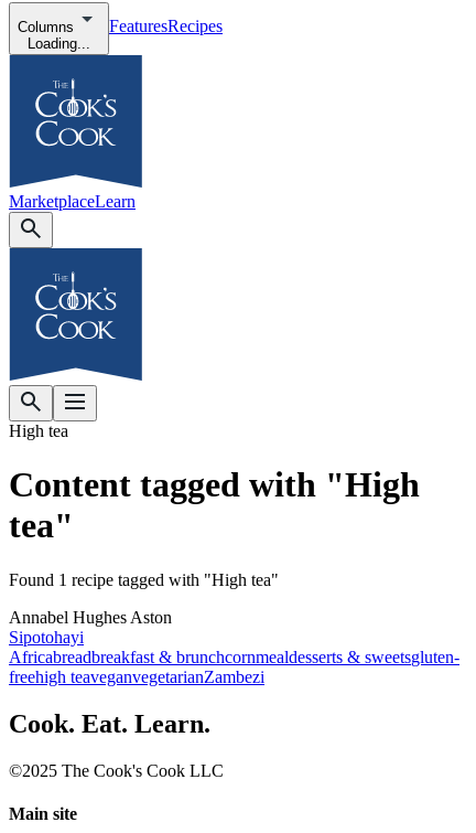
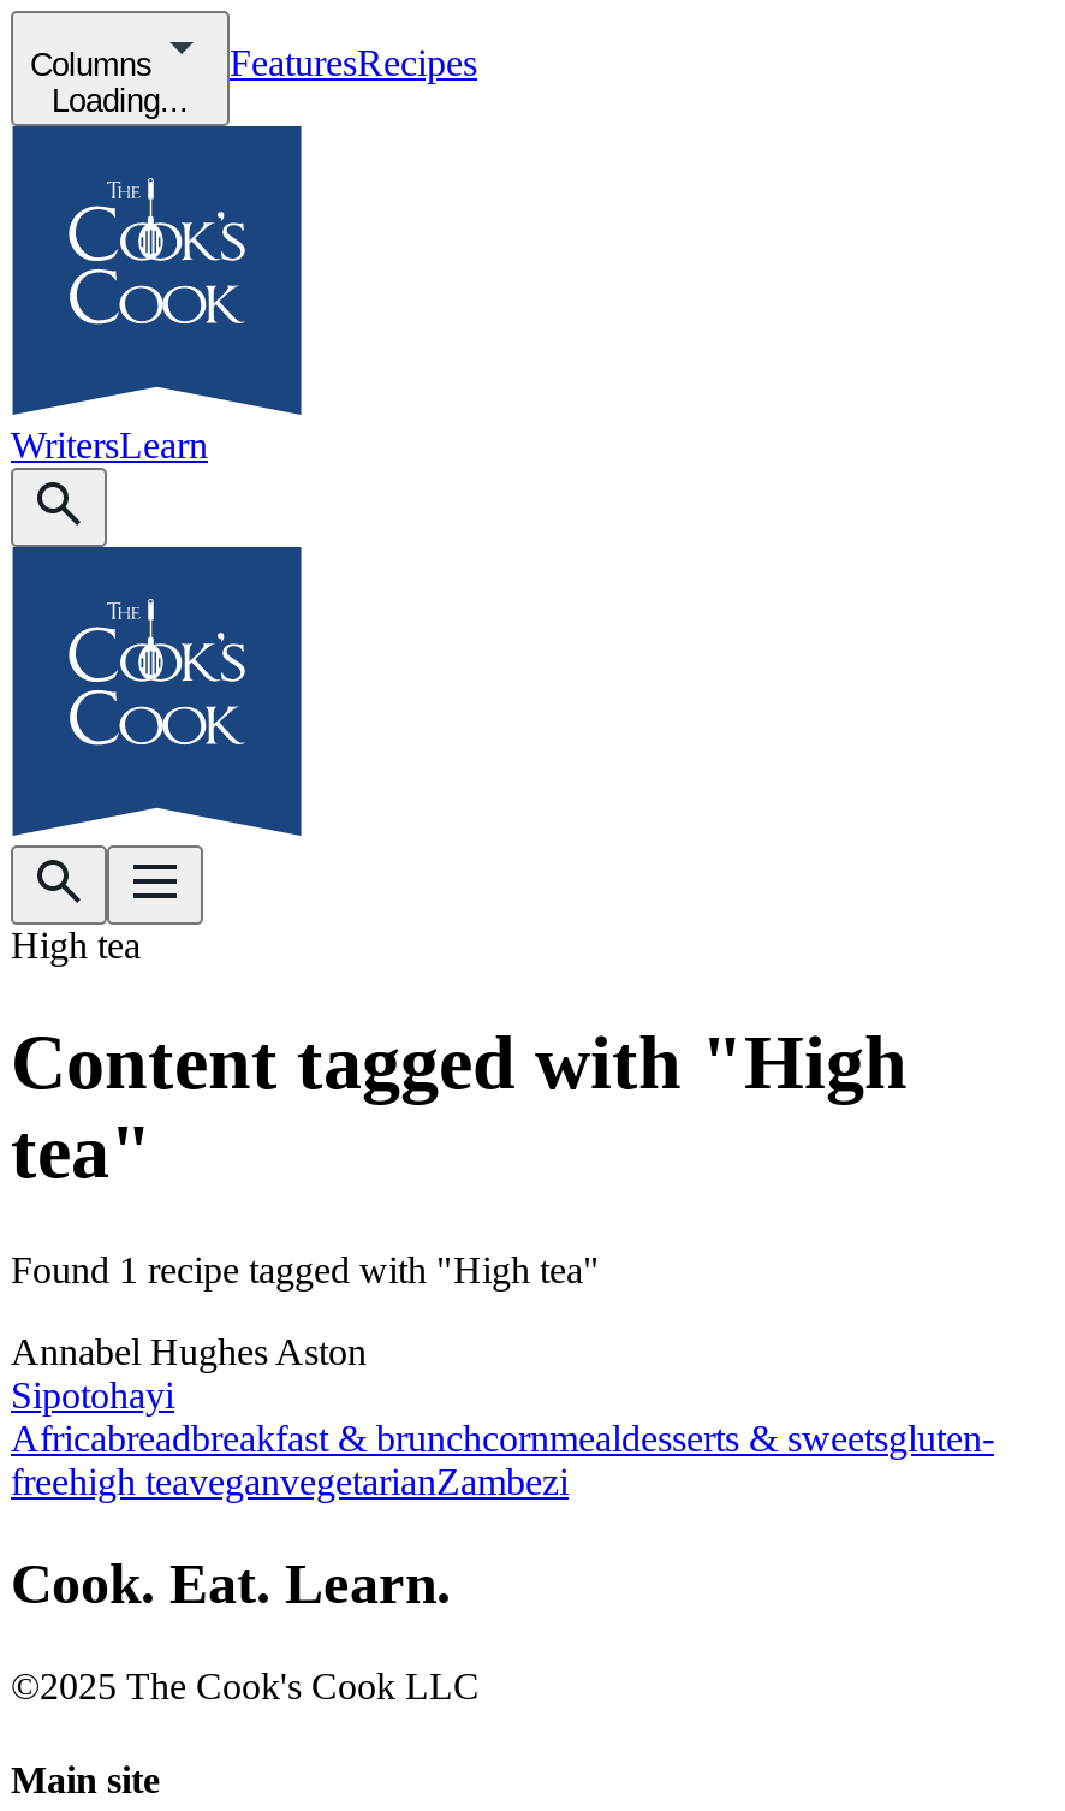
[9,192,136,211] MarketplaceLearn -> [11,424,208,465] WritersLearn

